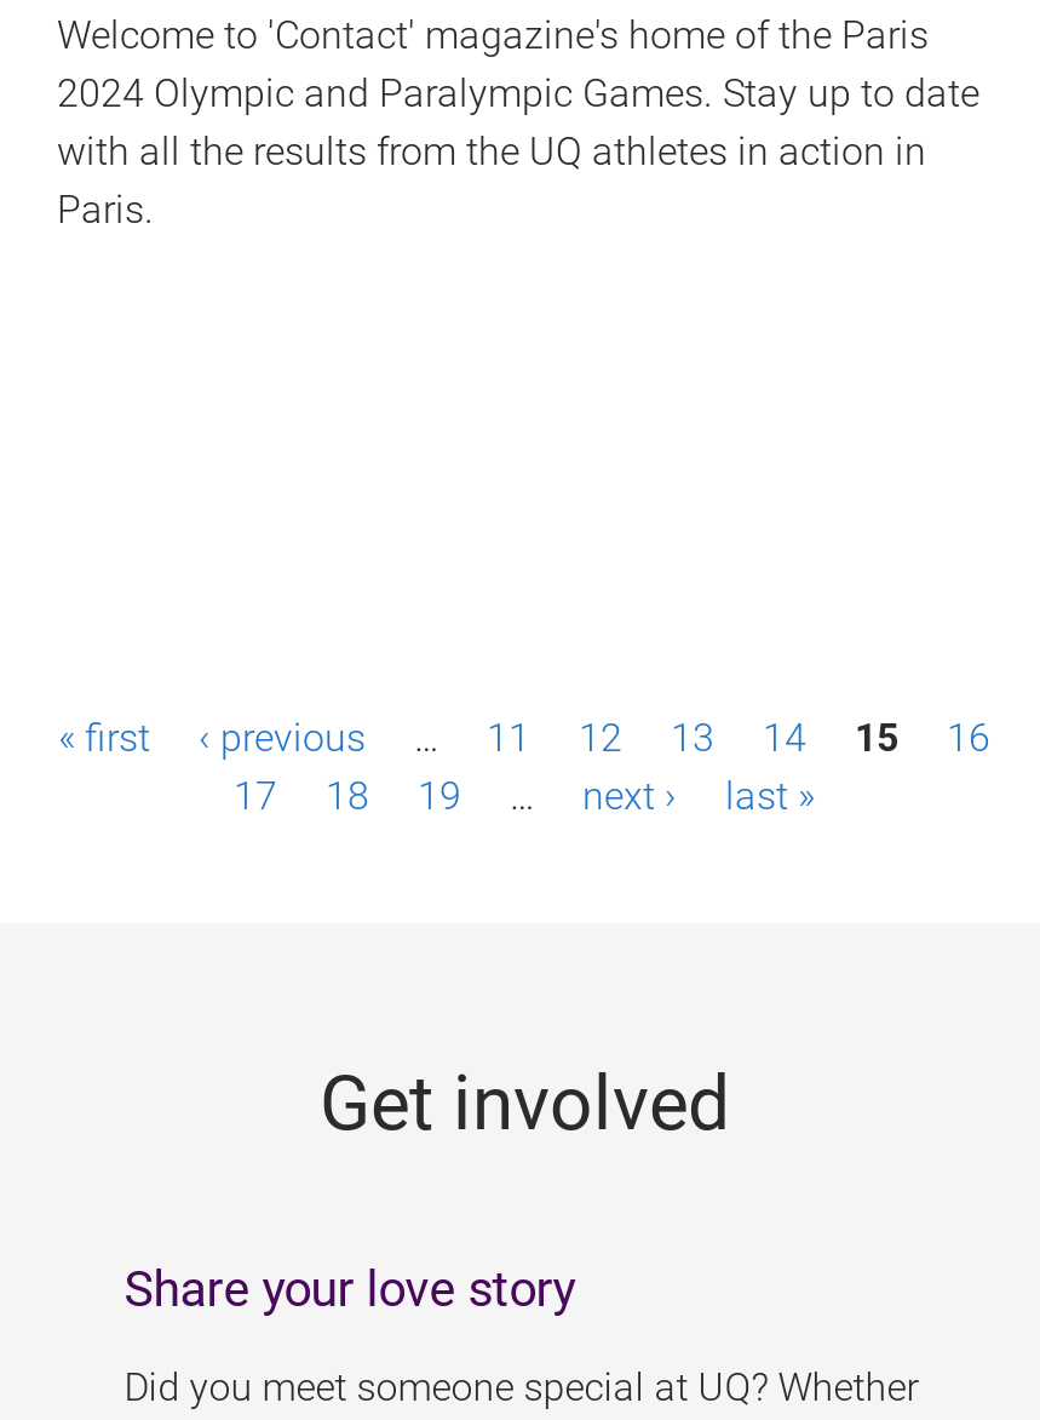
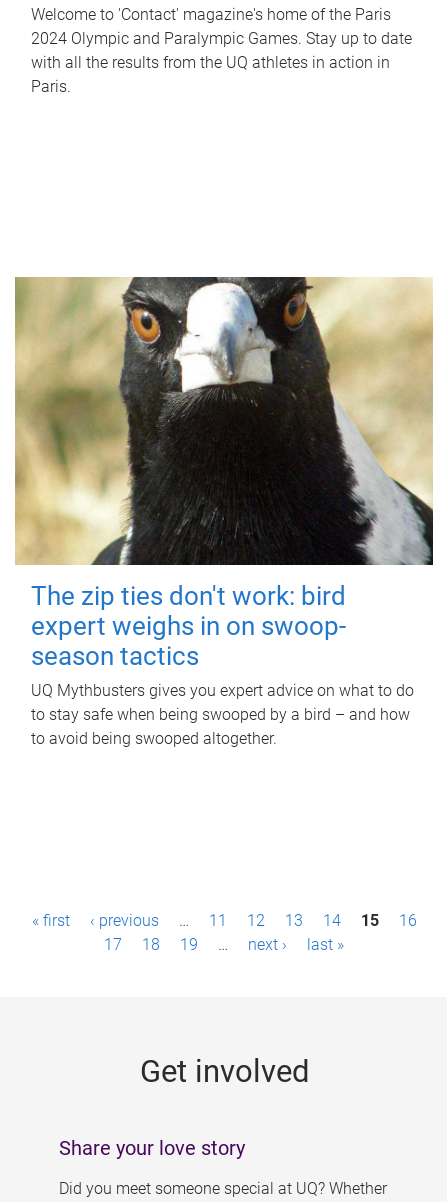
none -> [14,276,434,748] [image] | The zip ties don't work: bird | expert weighs in on swoop- | season tactics | UQ Mythbusters gives you expert advice on what to do | to stay safe when being swooped by a bird – and how | to avoid being swooped altogether.

